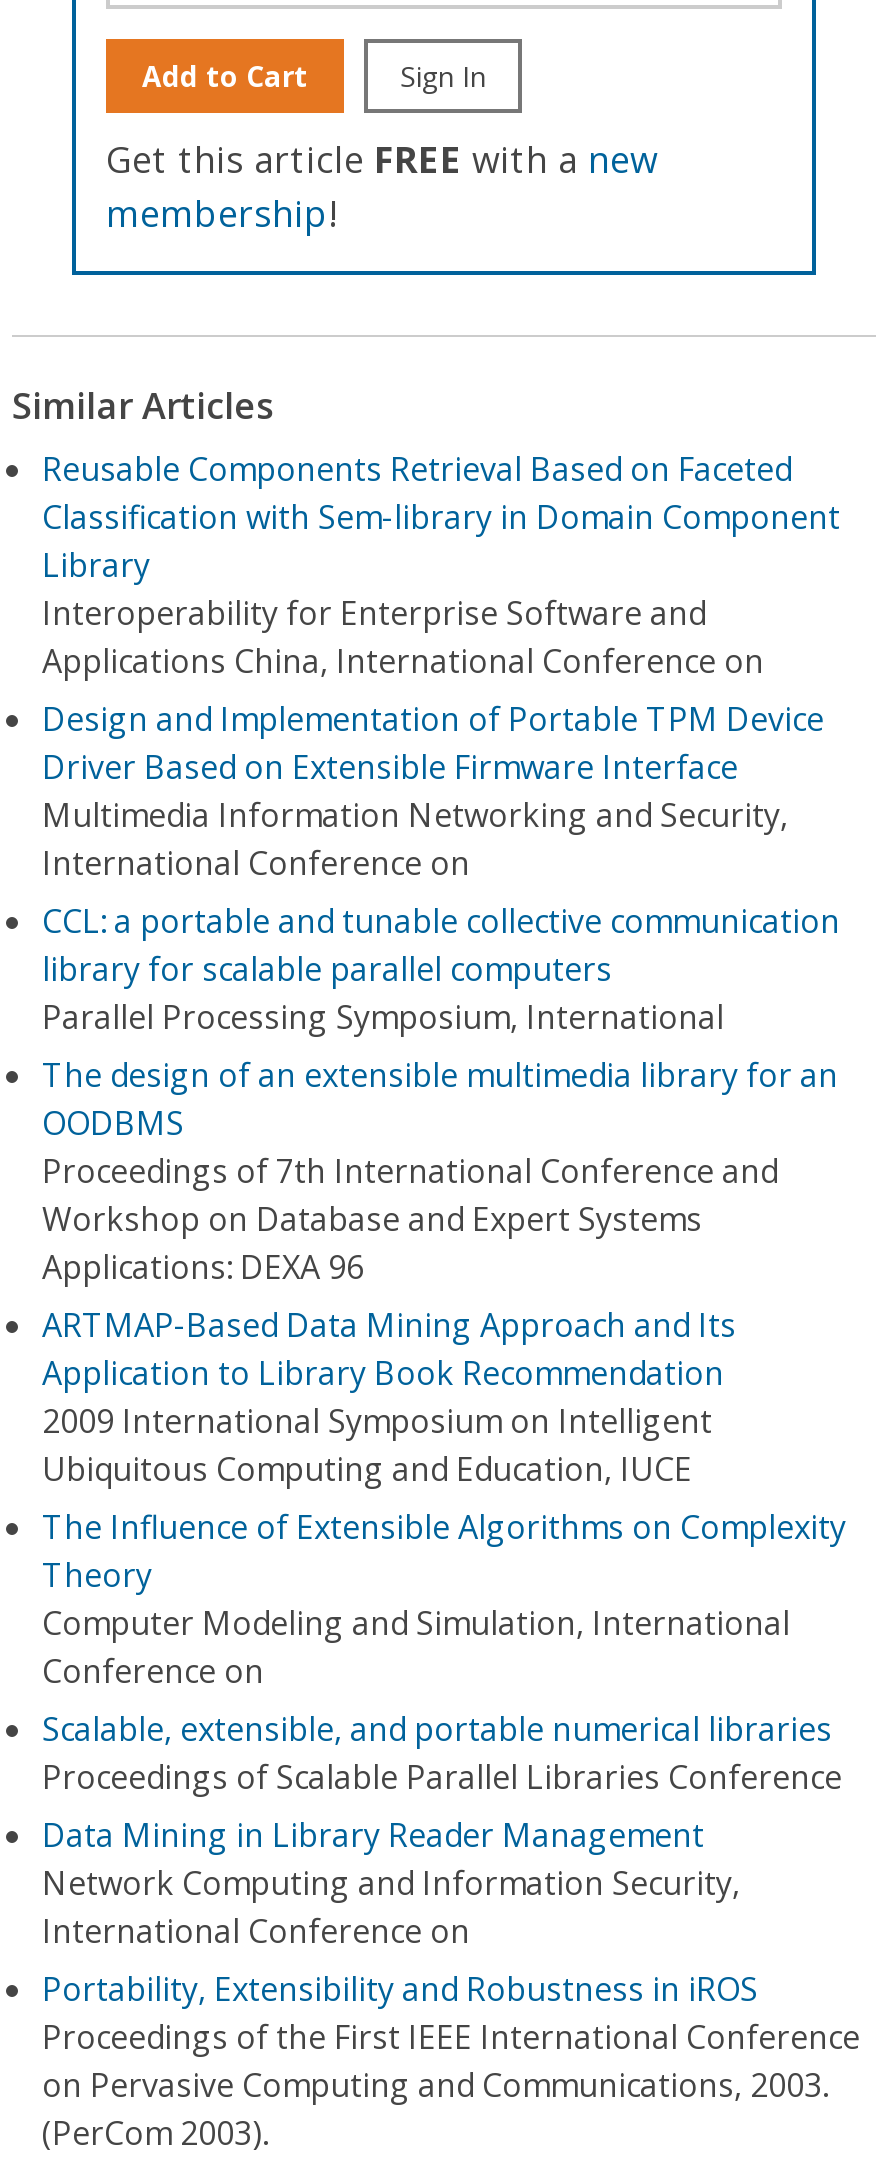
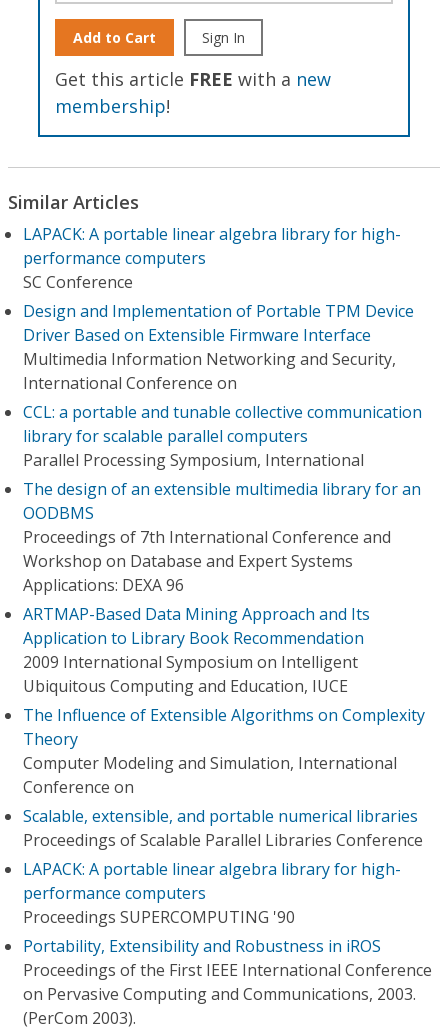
[42,447,840,683] Reusable Components Retrieval Based on Faceted | Classification with Sem-library in Domain Component | Library | Interoperability for Enterprise Software and | Applications China, International Conference on -> [23,223,401,293] LAPACK: A portable linear algebra library for high- | performance computers | SC Conference
[42,1813,740,1953] Data Mining in Library Reader Management | Network Computing and Information Security, | International Conference on -> [23,858,401,928] LAPACK: A portable linear algebra library for high- | performance computers | Proceedings SUPERCOMPUTING '90

